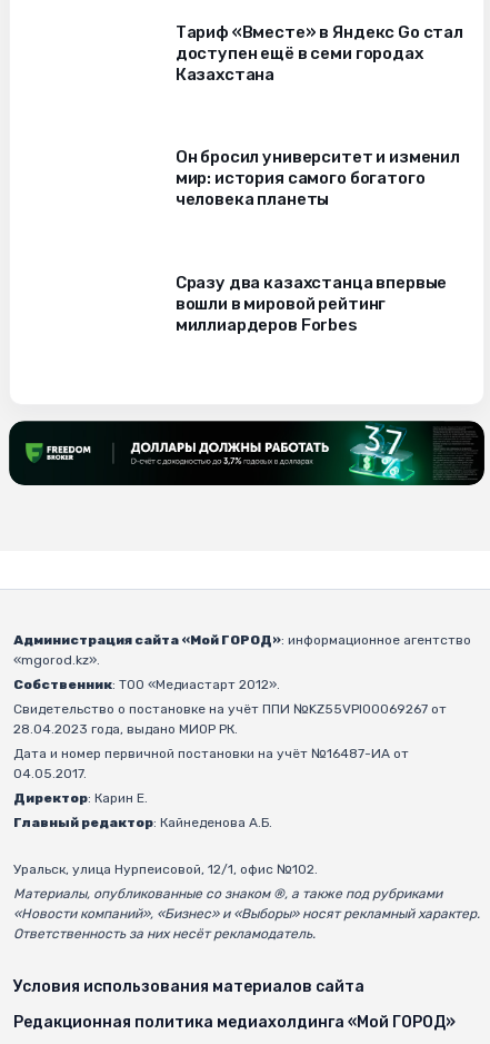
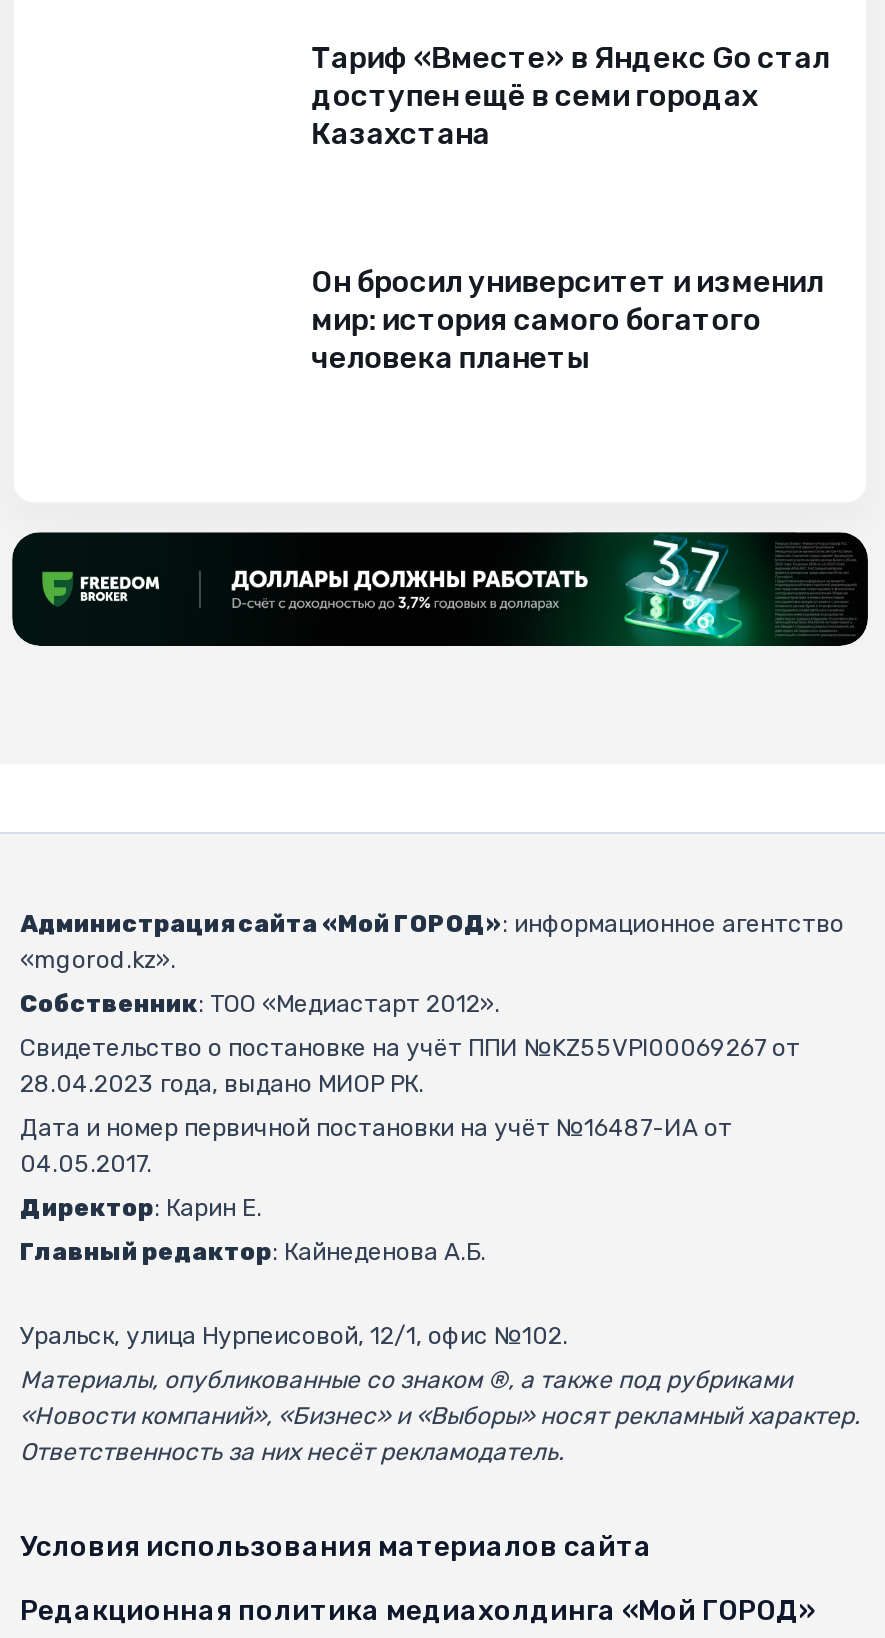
[175,273,447,335] Сразу два казахстанца впервые | вошли в мировой рейтинг | миллиардеров Forbes -> none

